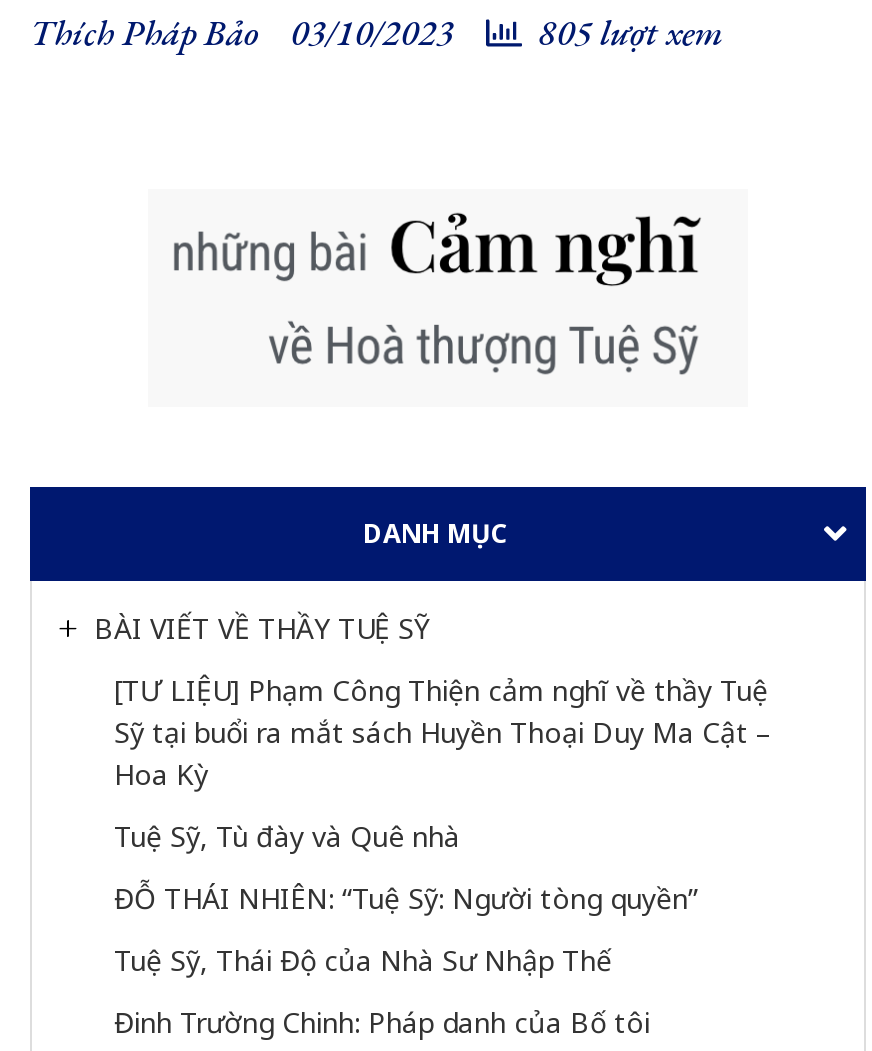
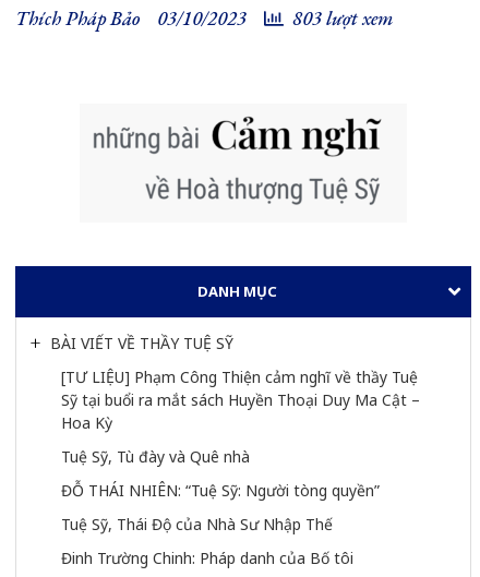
[30,9,722,55] Thích Pháp Bảo 03/10/2023 805 lượt xem -> [15,5,393,31] Thích Pháp Bảo 03/10/2023 803 lượt xem

